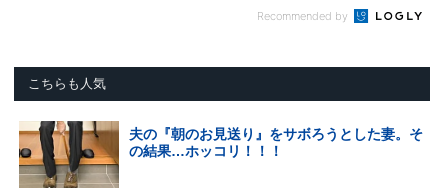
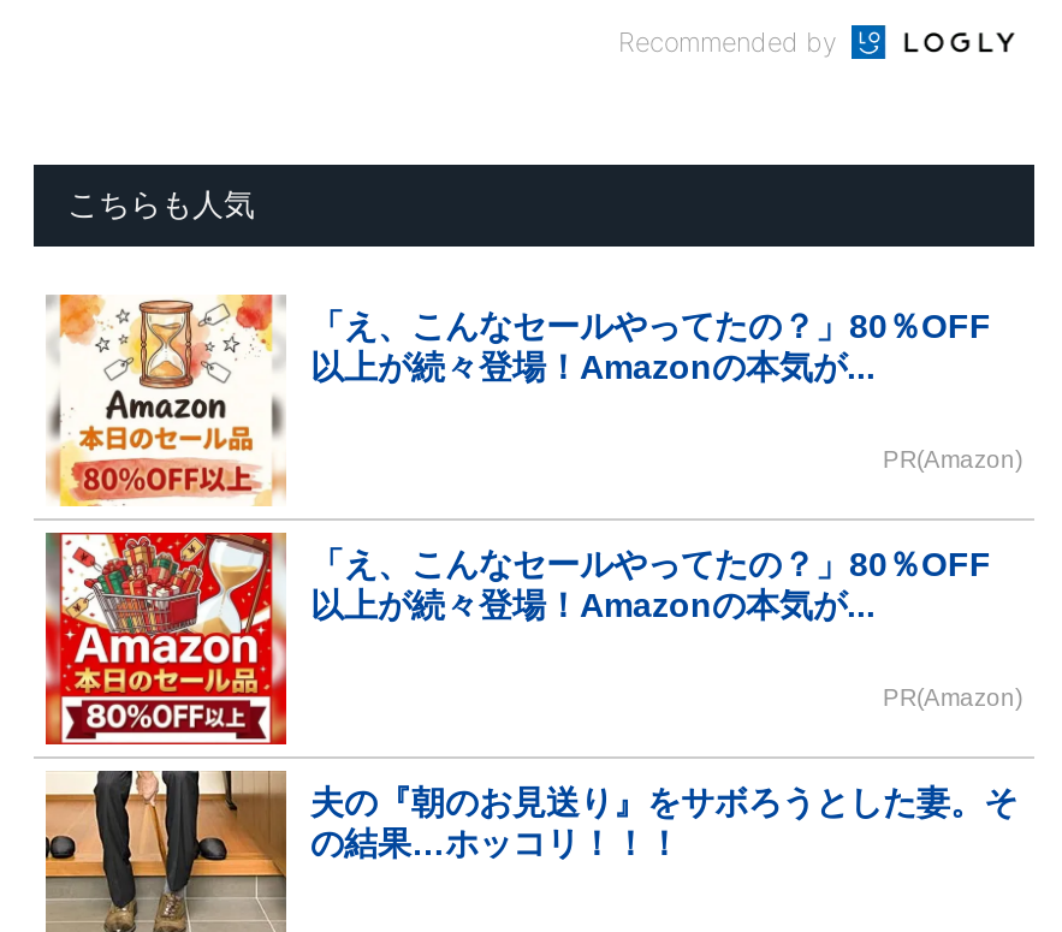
none -> [43,530,289,747] [image]
none -> [46,292,1022,712] [image] | 「え、こんなセールやってたの？」80％OFF | 以上が続々登場！Amazonの本気が... | PR(Amazon) | 「え、こんなセールやってたの？」80％OFF | 以上が続々登場！Amazonの本気が... | PR(Amazon)

